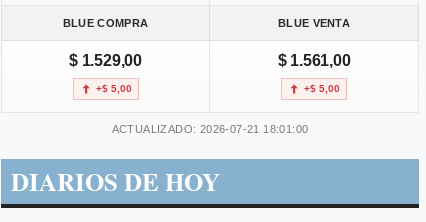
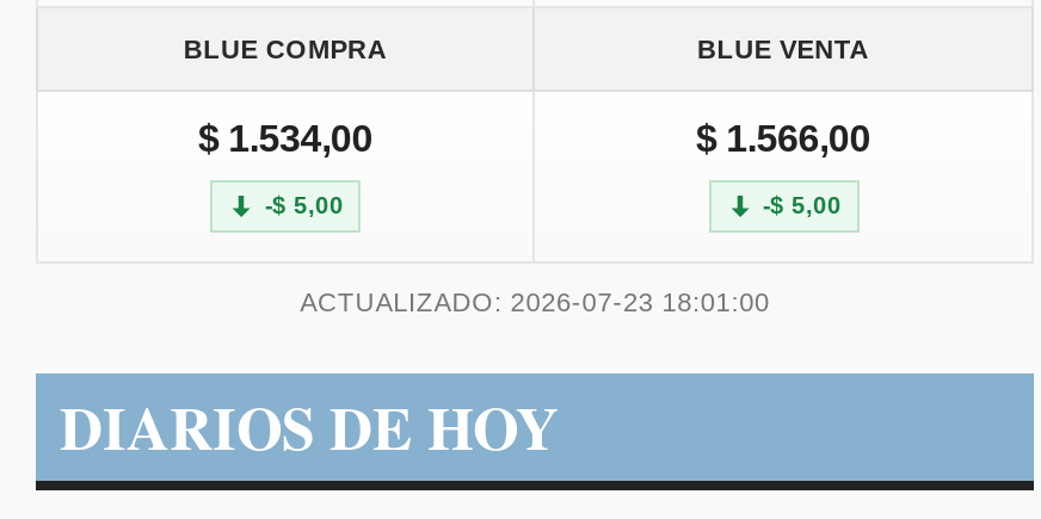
[69,52,142,69] $ 1.529,00 -> [198,119,372,160] $ 1.534,00
[277,52,350,69] $ 1.561,00 -> [696,119,870,160] $ 1.566,00
[95,83,131,94] +$ 5,00 -> [265,193,344,219] -$ 5,00
[304,83,340,94] +$ 5,00 -> [763,193,842,219] -$ 5,00
[112,123,308,135] ACTUALIZADO: 2026-07-21 18:01:00 -> [300,288,770,317] ACTUALIZADO: 2026-07-23 18:01:00

